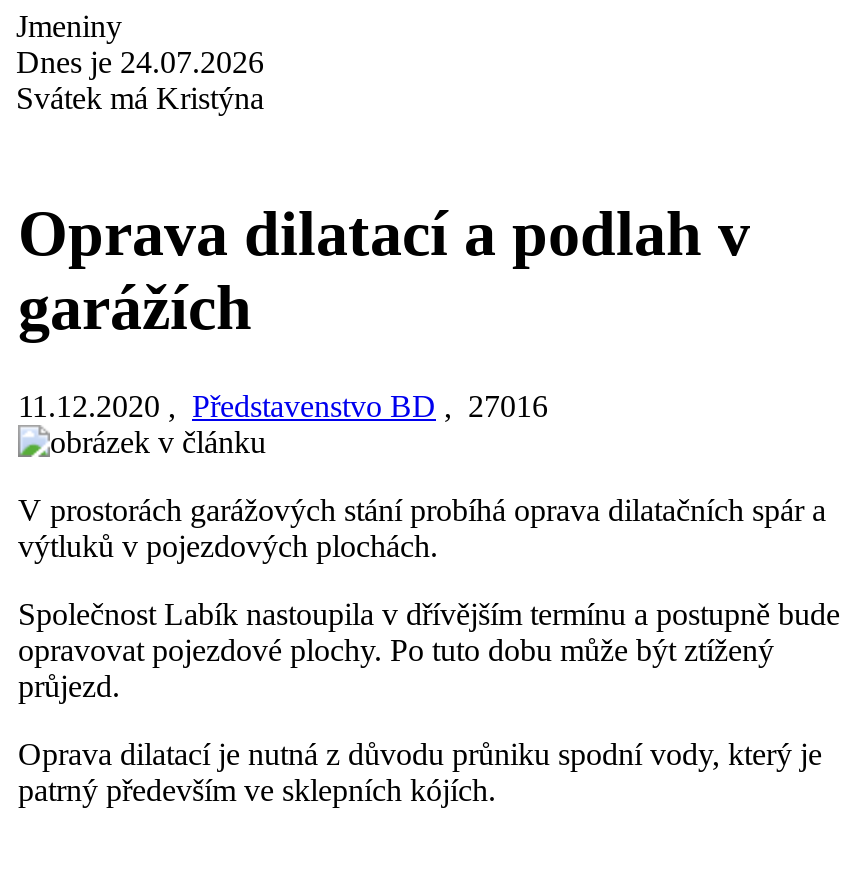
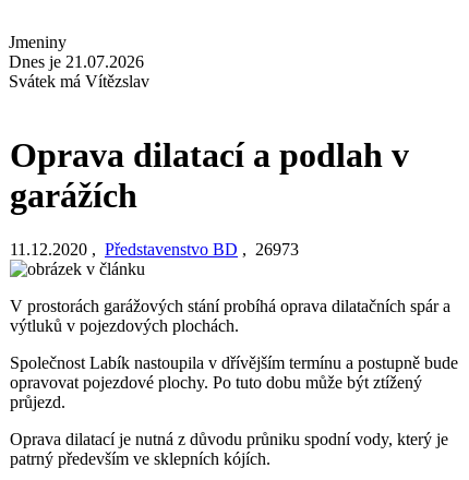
[16,45,264,79] Dnes je 24.07.2026 -> [9,52,144,71] Dnes je 21.07.2026
[16,81,264,115] Svátek má Kristýna -> [9,72,149,91] Svátek má Vítězslav
[18,389,548,423] 11.12.2020, Představenstvo BD , 27016 -> [10,240,299,258] 11.12.2020, Představenstvo BD , 26973

